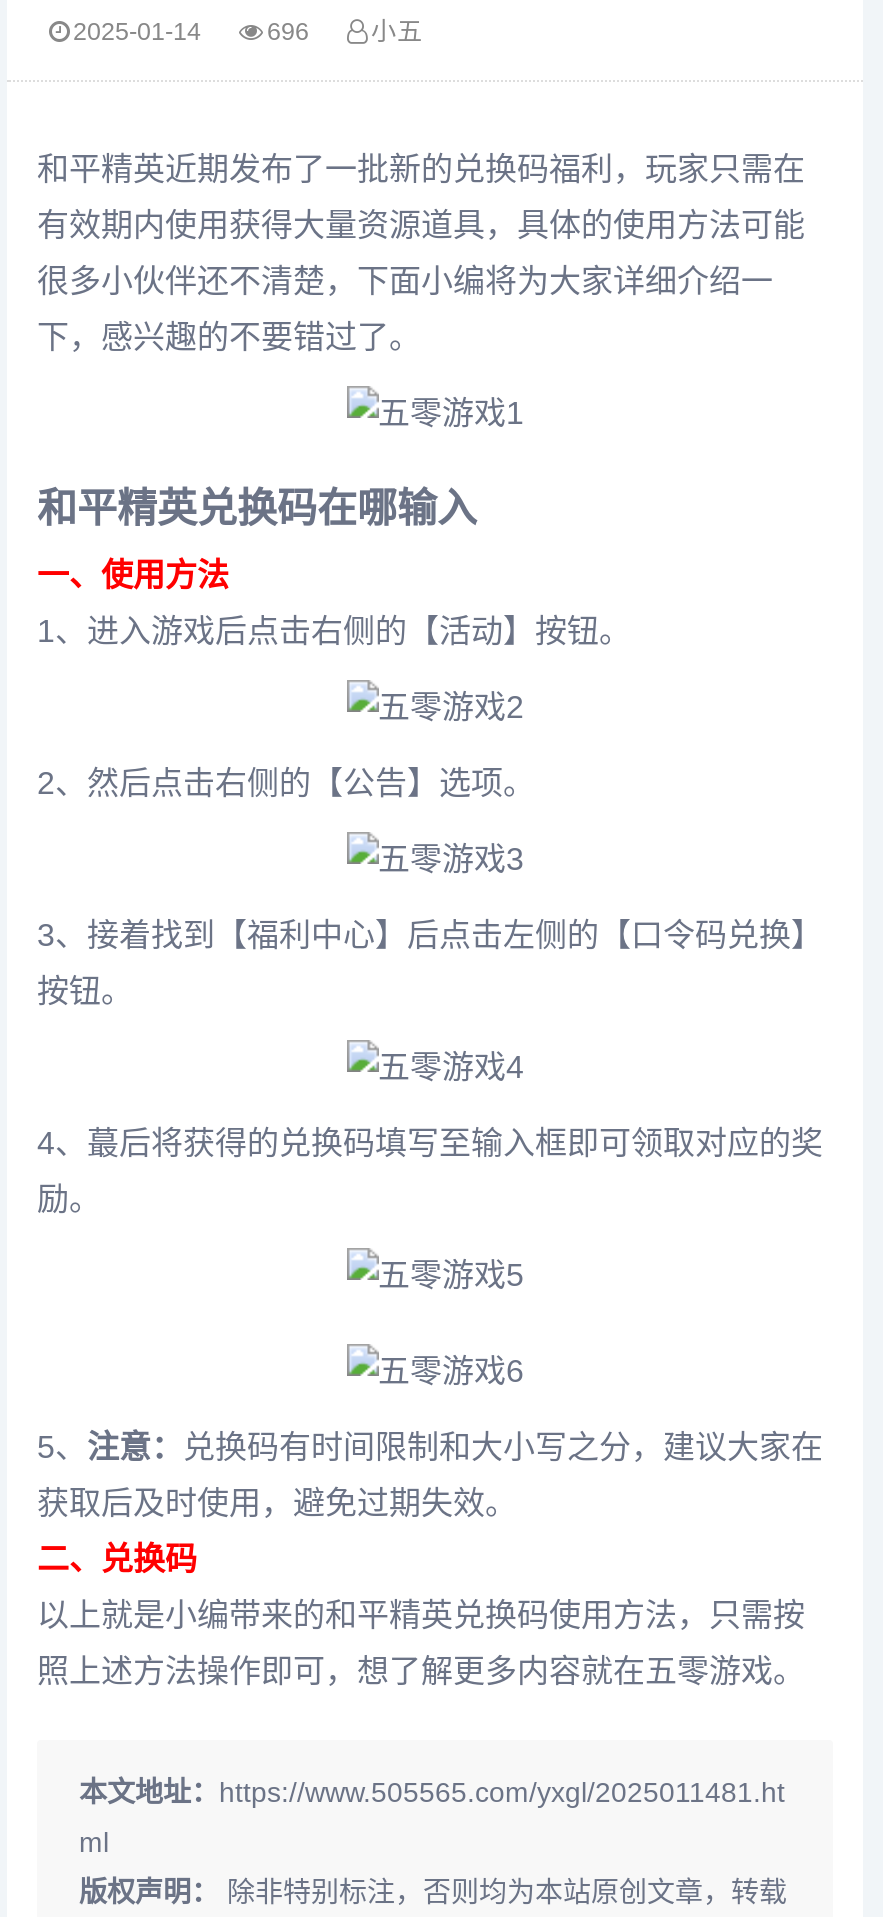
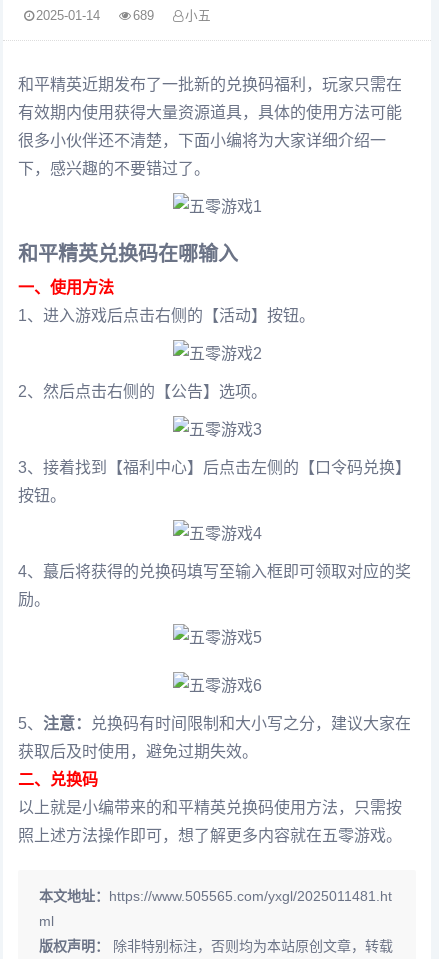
[267,18,309,46] 696 -> [133,9,154,23] 689

